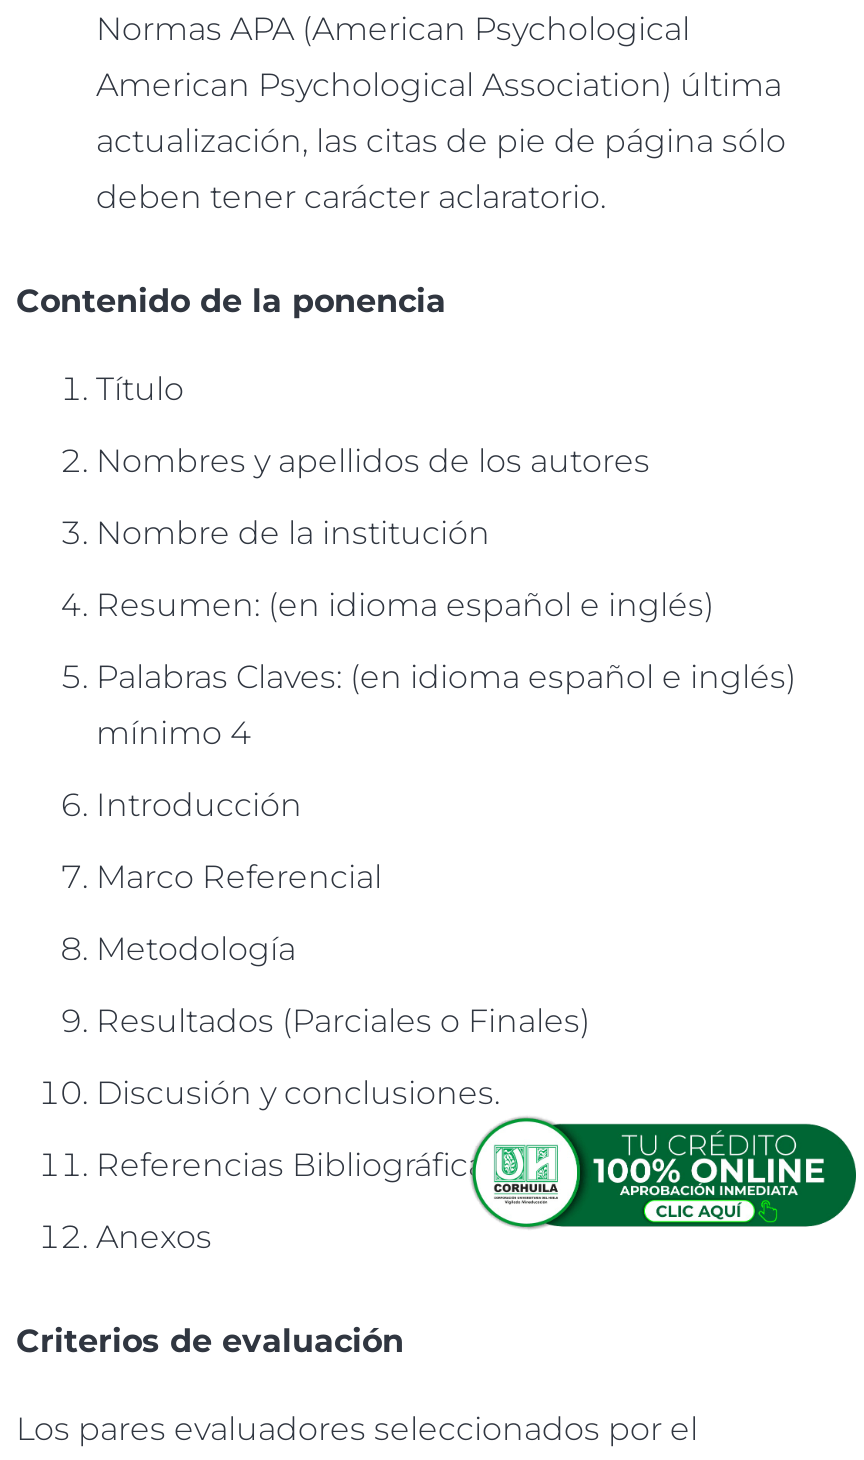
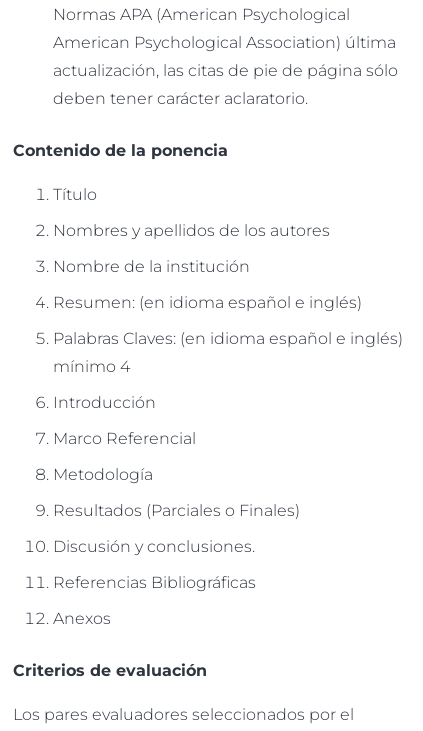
[472,1114,858,1230] [image] -> none

